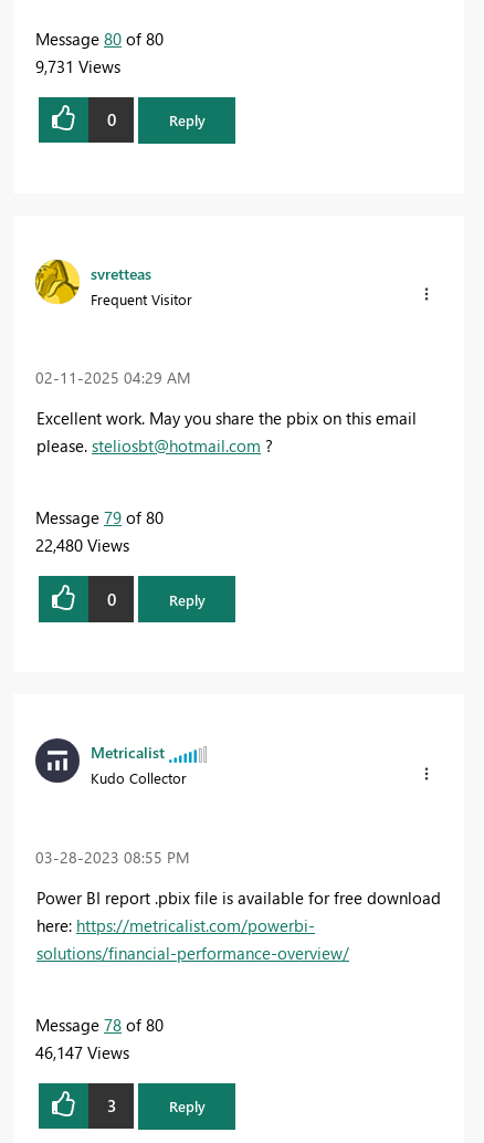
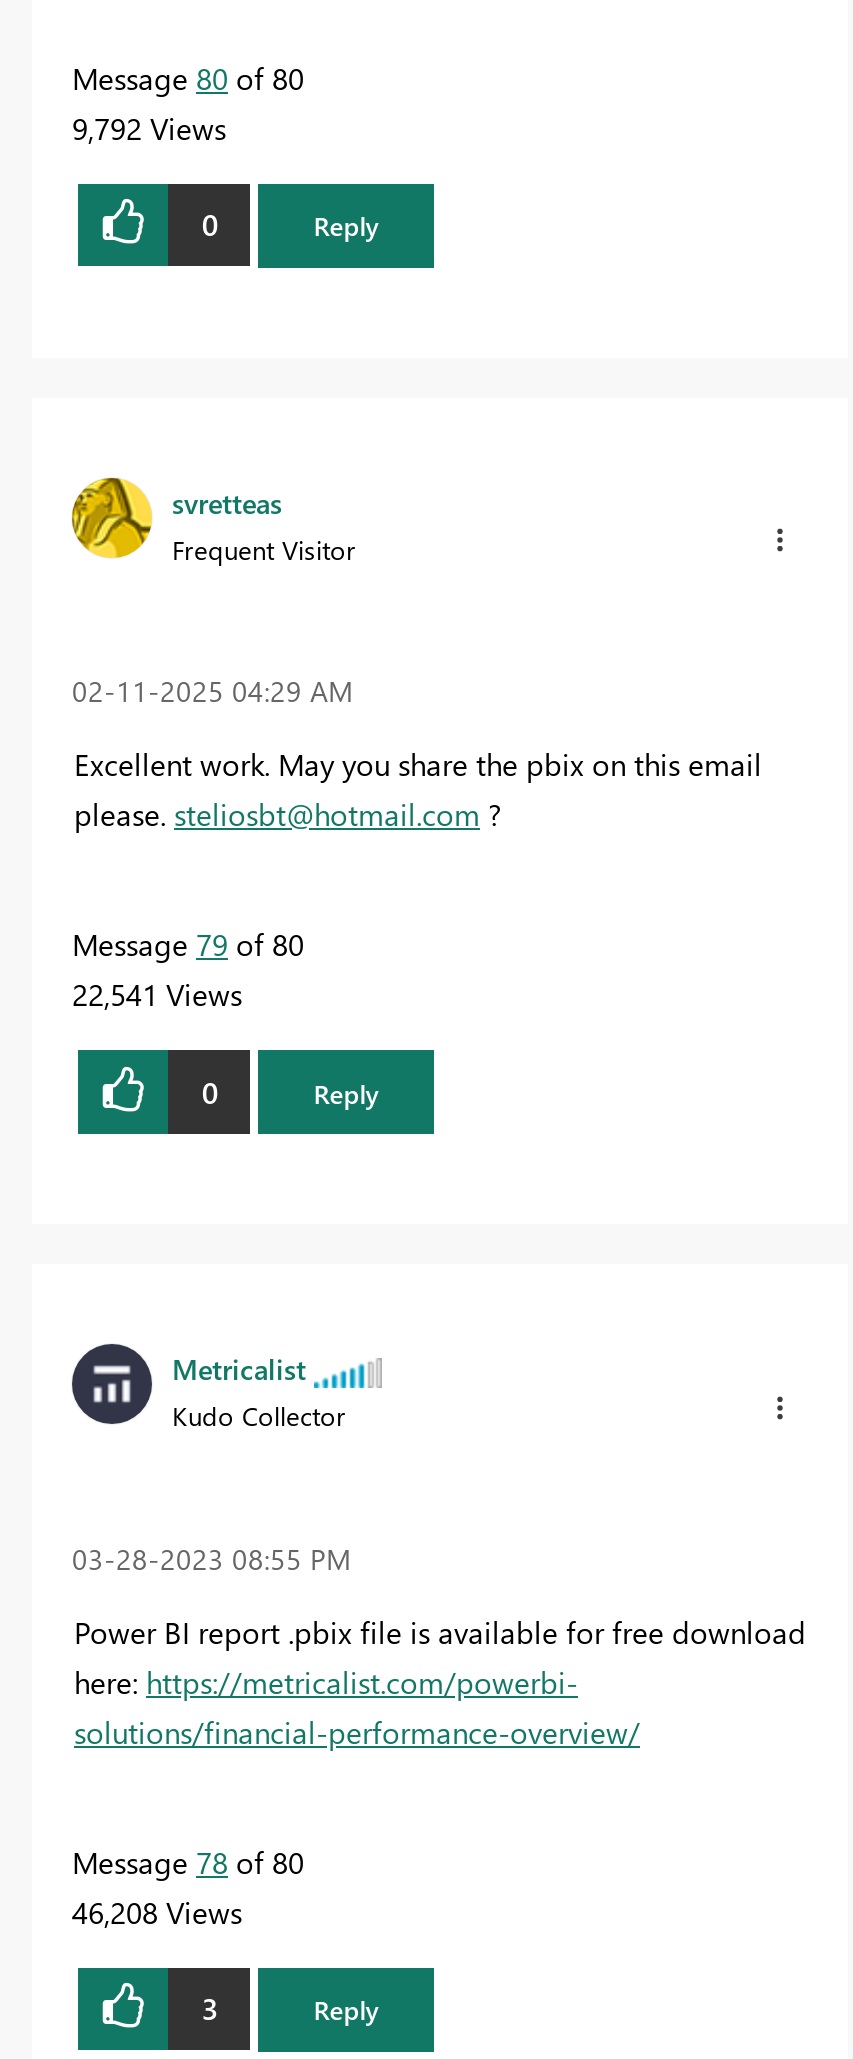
[35,55,120,77] 9,731 Views -> [72,107,226,147] 9,792 Views
[35,534,129,556] 22,480 Views -> [72,974,242,1014] 22,541 Views
[35,1041,129,1063] 46,147 Views -> [72,1891,242,1931] 46,208 Views

